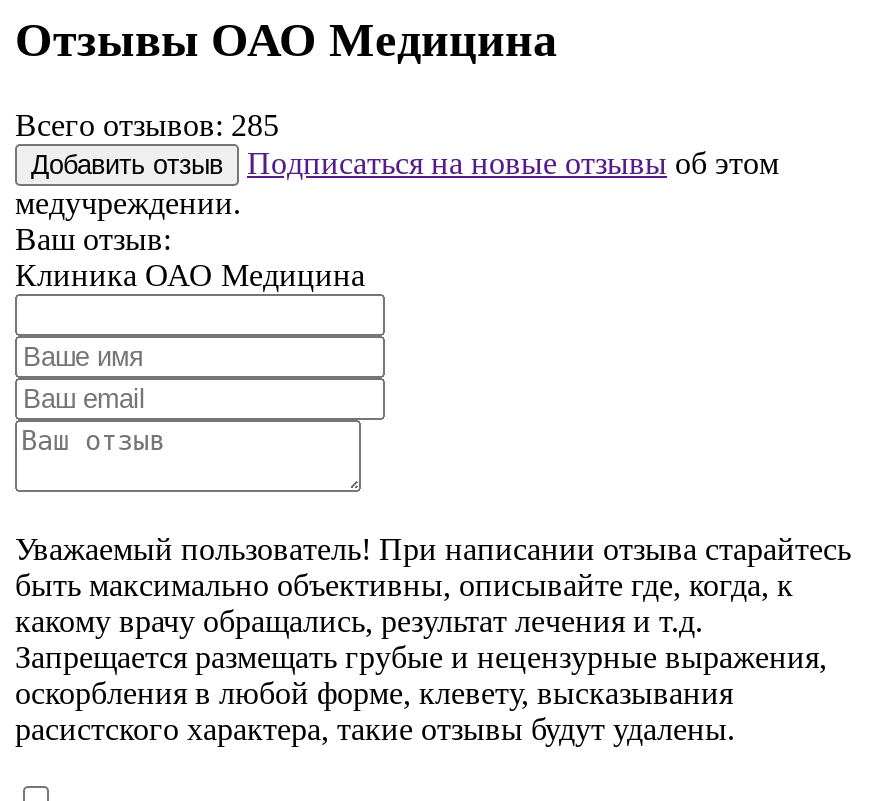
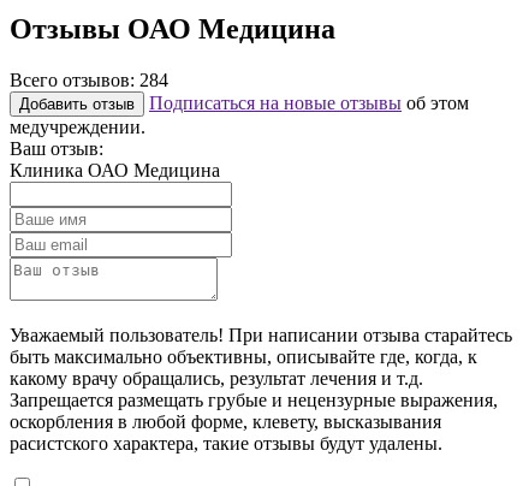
[15,108,279,142] Всего отзывов: 285 -> [10,70,168,90] Всего отзывов: 284

